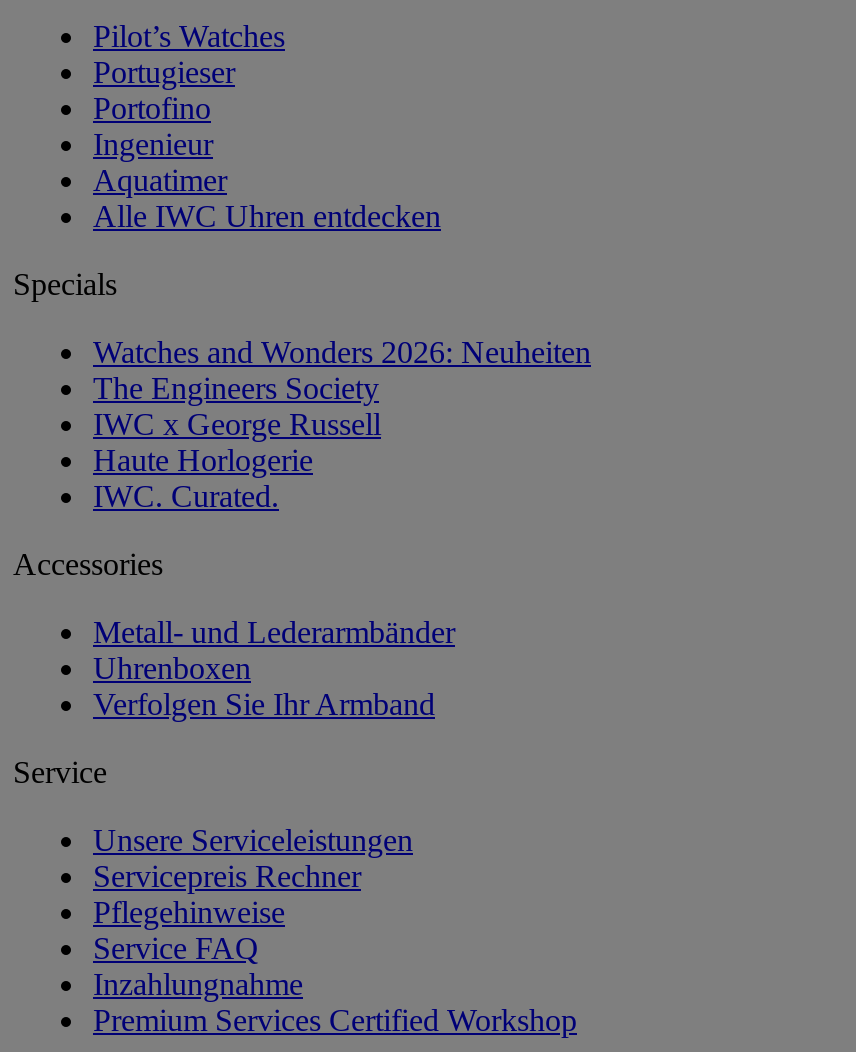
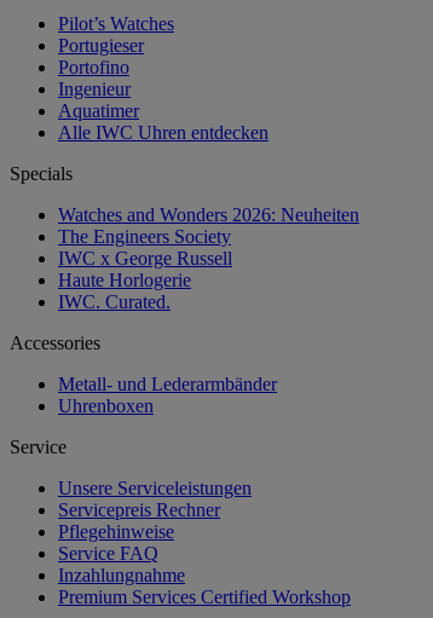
[93,687,435,721] Verfolgen Sie Ihr Armband -> none

